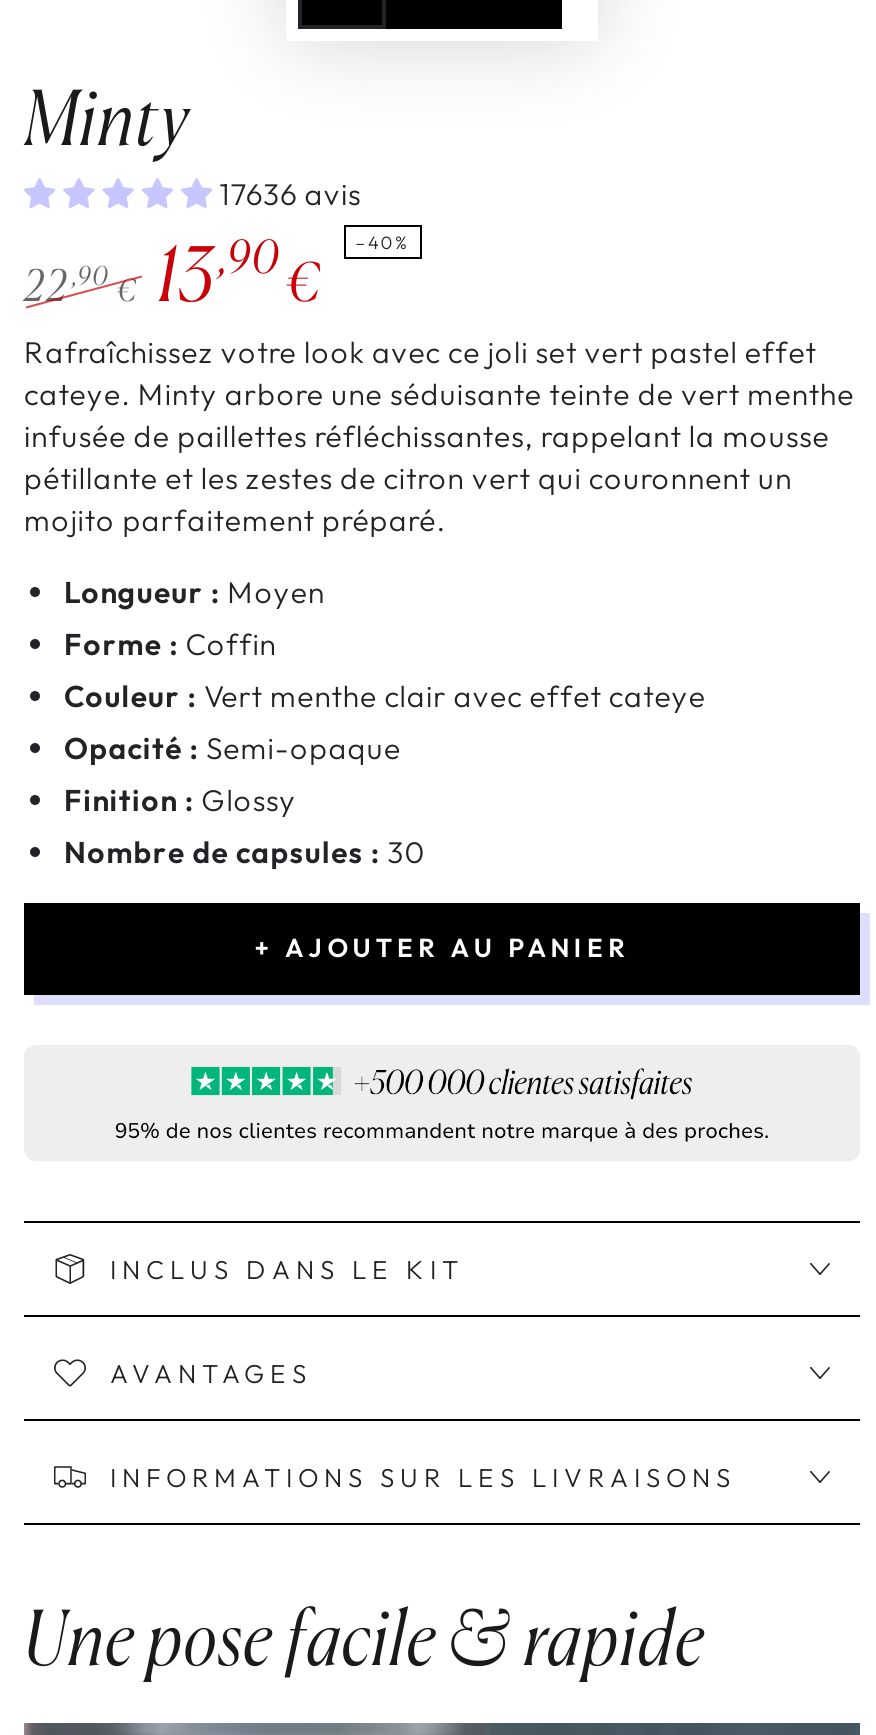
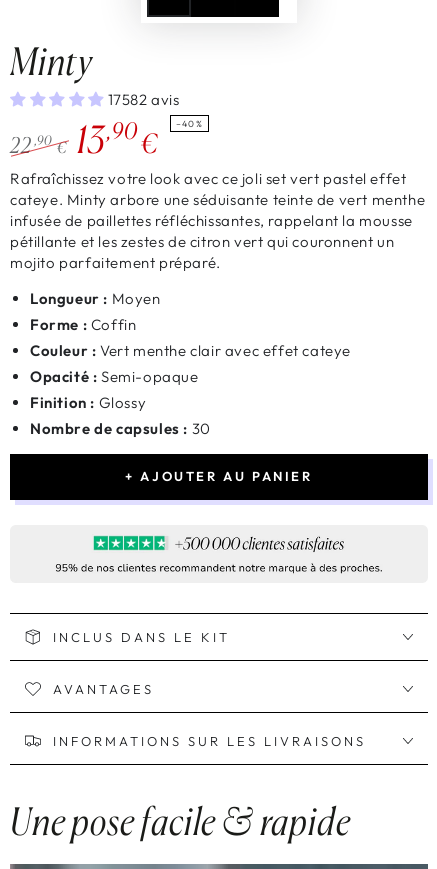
[219,176,361,214] 17636 avis -> [108,90,180,109] 17582 avis

